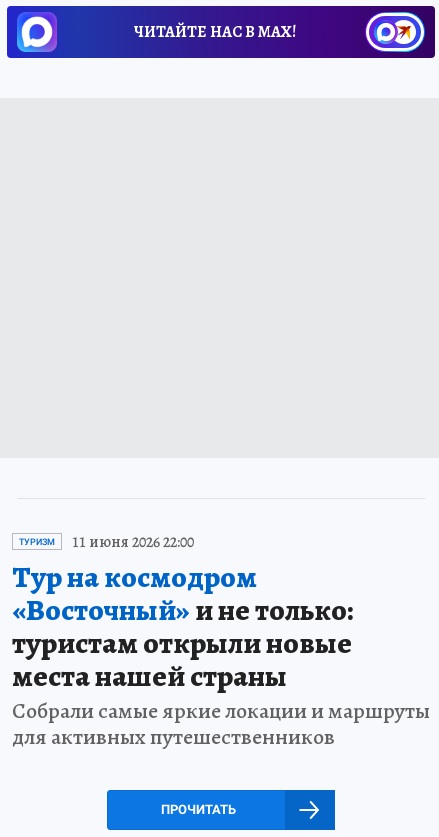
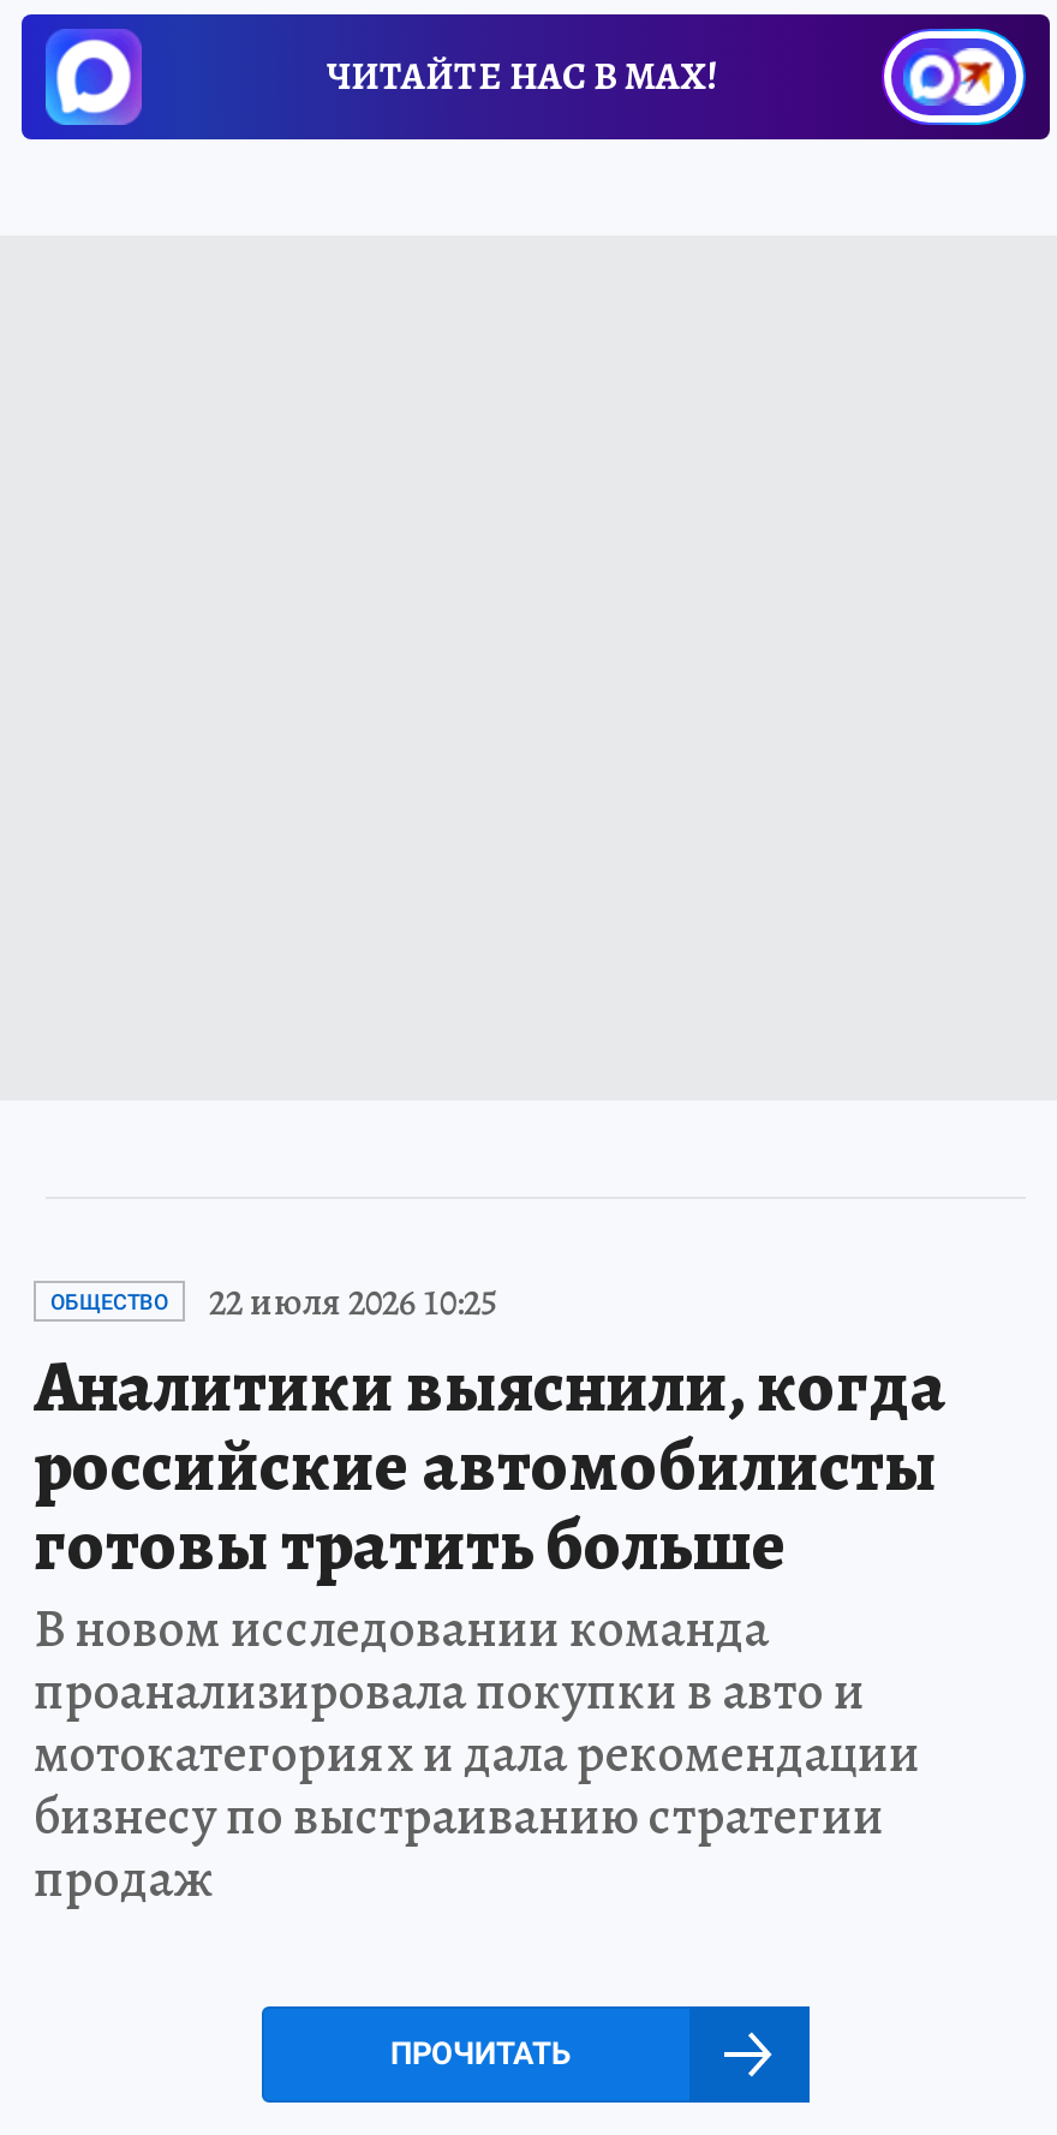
[12,531,430,752] ТУРИЗМ | 11 июня 2026 22:00 | Тур на космодром | «Восточный»и не только: | туристам открыли новые | места нашей страны | Собрали самые яркие локации и маршруты | для активных путешественников -> [34,1275,946,1914] ОБЩЕСТВО | 22 июля 2026 10:25 | Аналитики выяснили, когда | российские автомобилисты | готовы тратить больше | В новом исследовании команда | проанализировала покупки в авто и | мотокатегориях и дала рекомендации | бизнесу по выстраиванию стратегии | продаж

